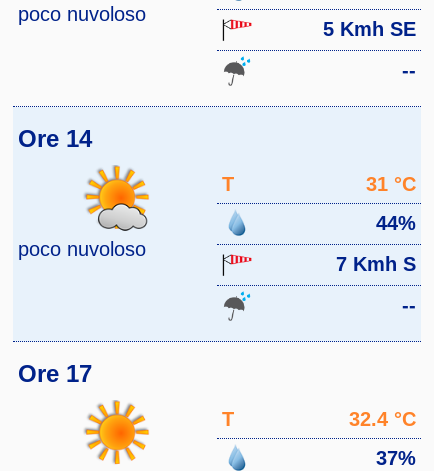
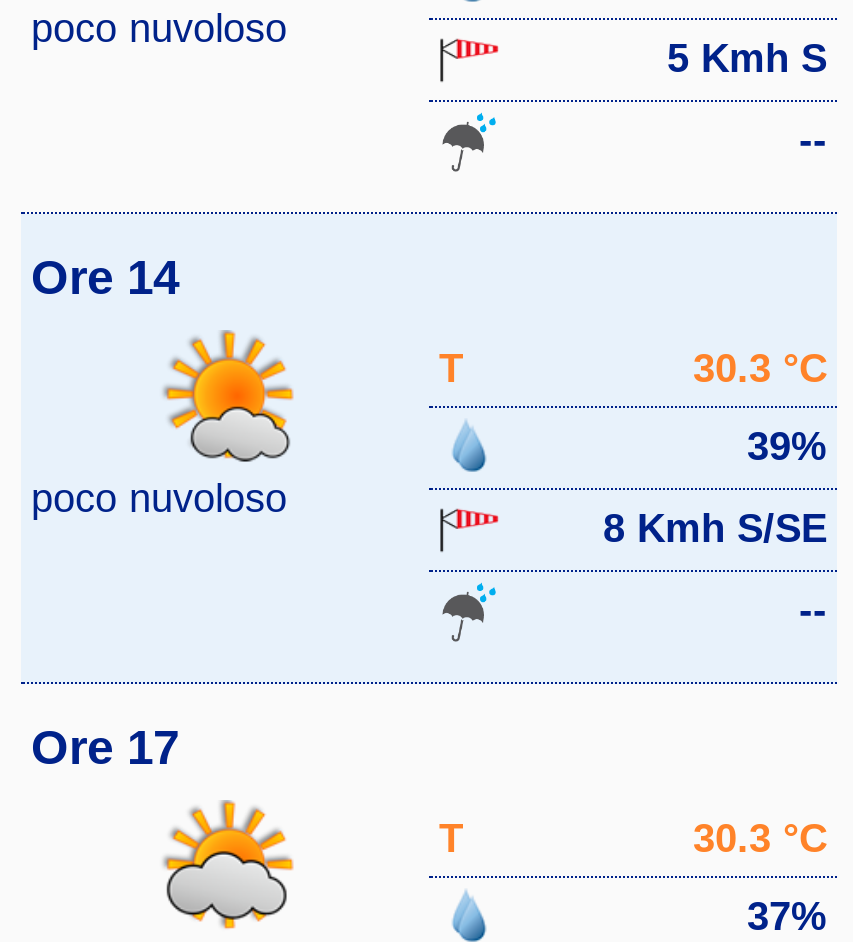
[323,18,416,40] 5 Kmh SE -> [667,36,827,80] 5 Kmh S
[366,173,416,195] 31 °C -> [693,346,827,390] 30.3 °C
[376,212,416,234] 44% -> [747,424,827,468] 39%
[336,253,416,275] 7 Kmh S -> [603,506,827,550] 8 Kmh S/SE
[349,408,416,430] 32.4 °C -> [693,816,827,860] 30.3 °C
[86,426,146,460] [image] -> [165,848,289,922] [image]

